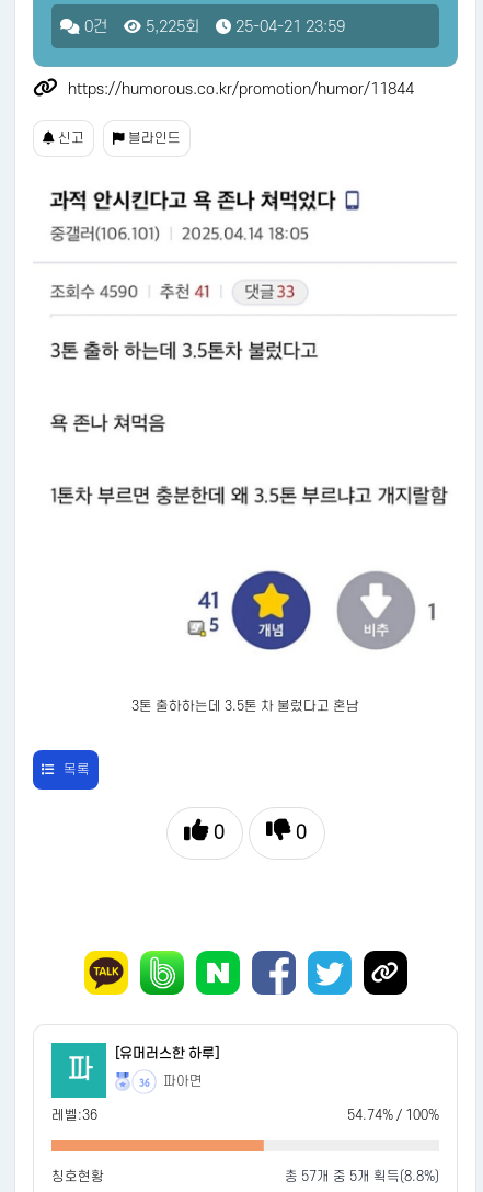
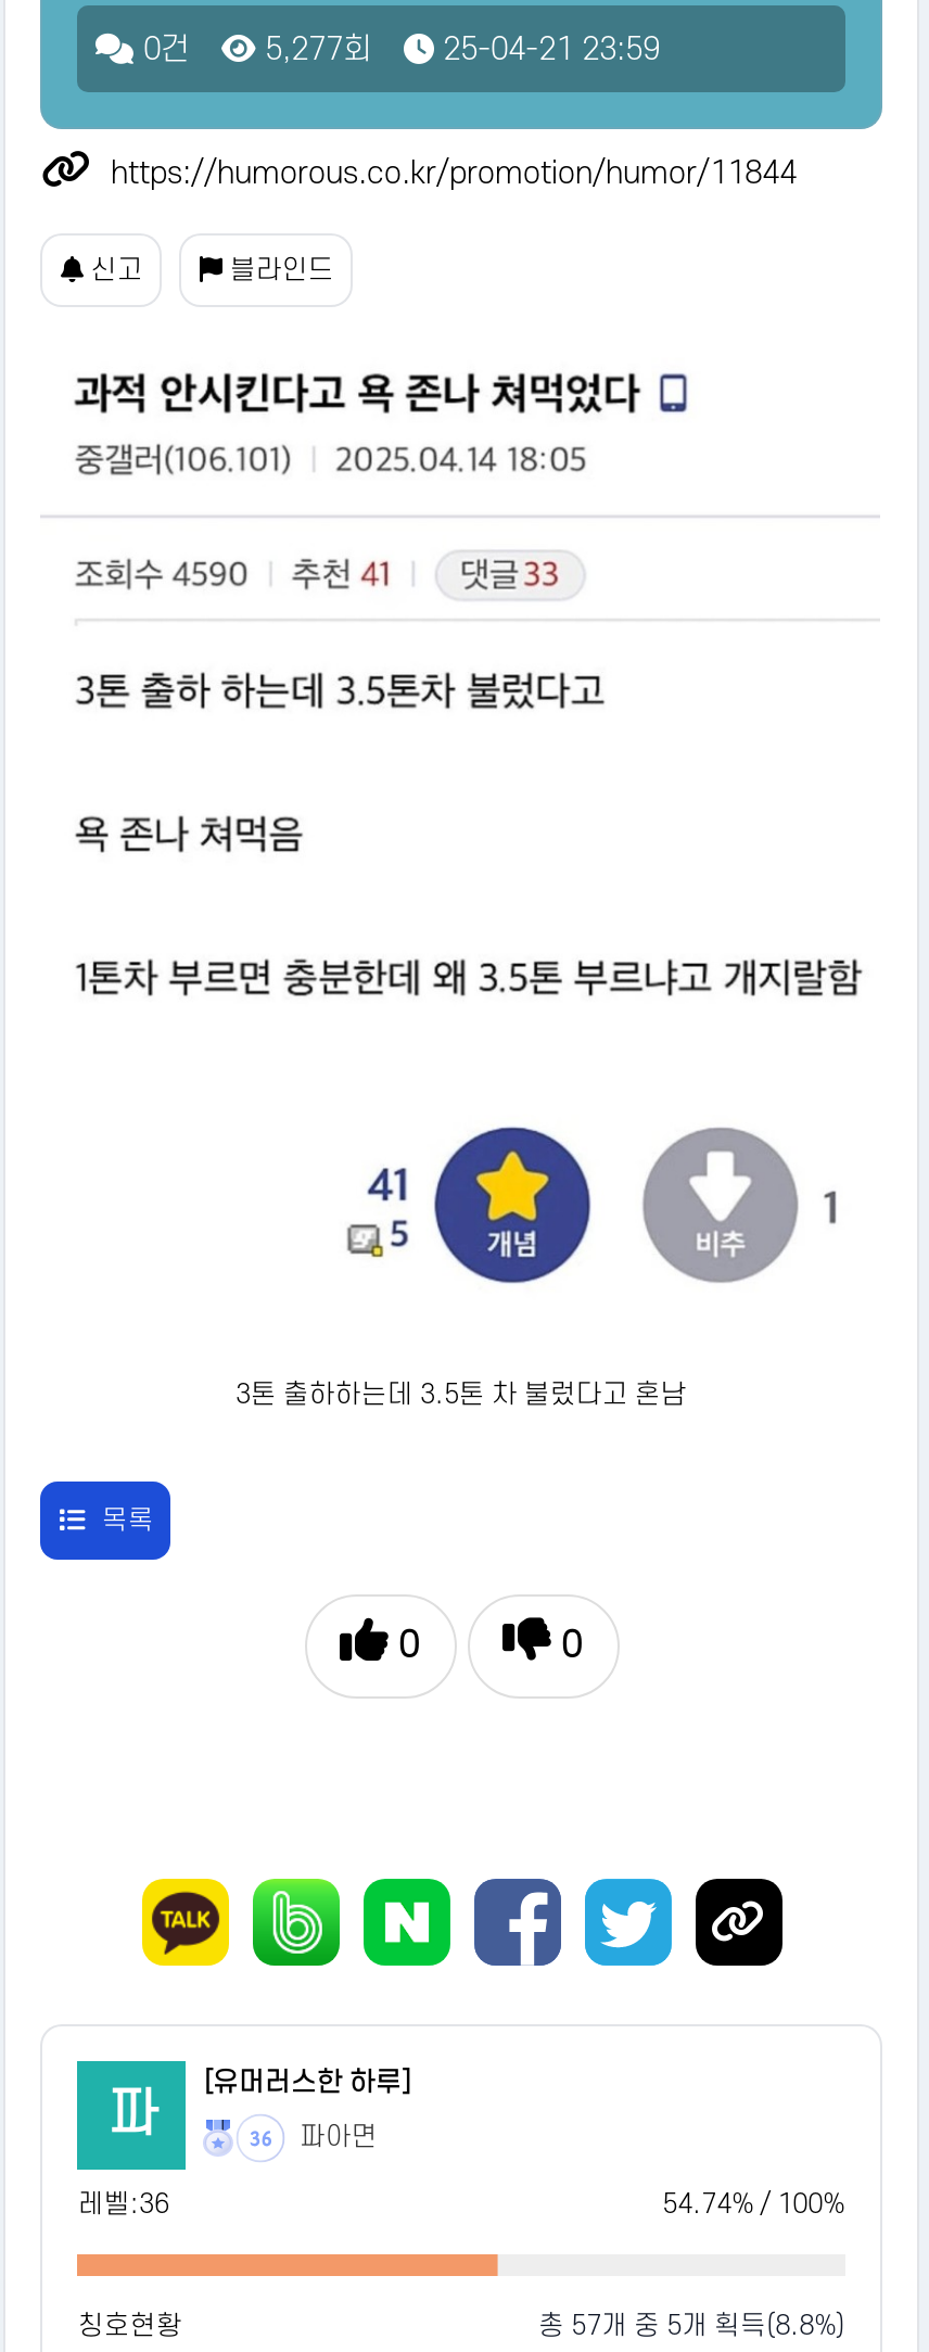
[80,17,345,36] 0건 5,225회 25-04-21 23:59 -> [134,31,660,68] 0건 5,277회 25-04-21 23:59

